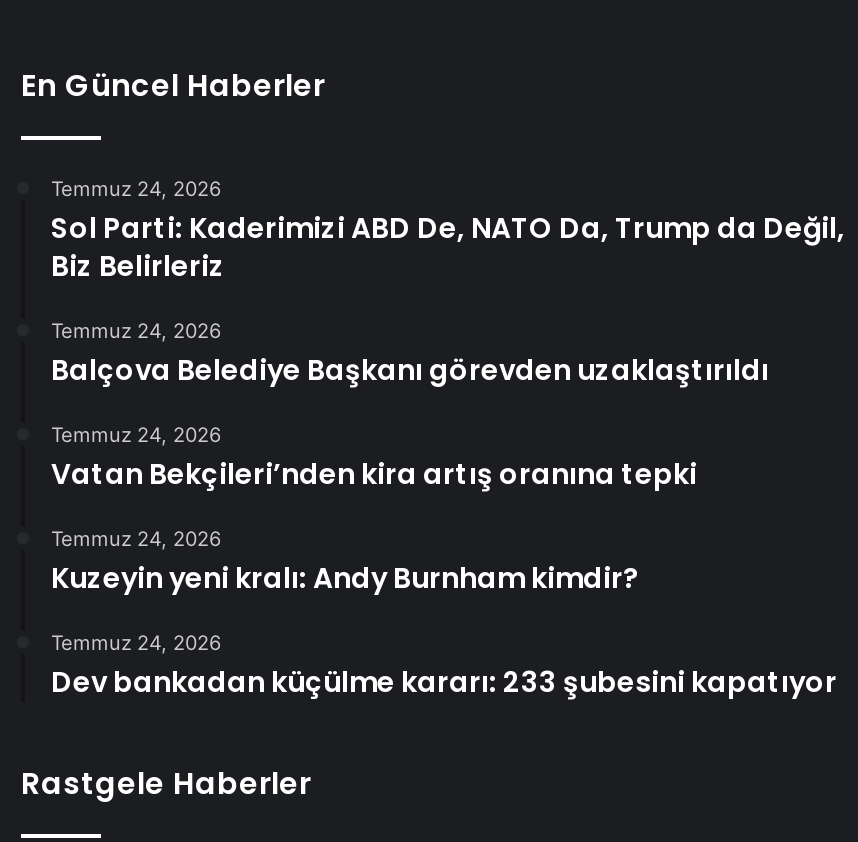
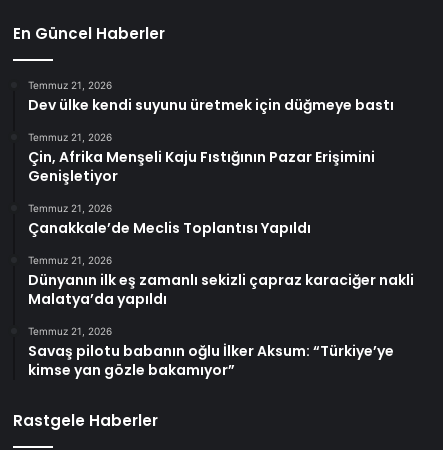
[51,175,845,285] Temmuz 24, 2026 | Sol Parti: Kaderimizi ABD De, NATO Da, Trump da Değil, | Biz Belirleriz -> [28,78,394,114] Temmuz 21, 2026 | Dev ülke kendi suyunu üretmek için düğmeye bastı
[51,317,769,389] Temmuz 24, 2026 | Balçova Belediye Başkanı görevden uzaklaştırıldı -> [28,130,375,185] Temmuz 21, 2026 | Çin, Afrika Menşeli Kaju Fıstığının Pazar Erişimini | Genişletiyor
[51,421,697,493] Temmuz 24, 2026 | Vatan Bekçileri’nden kira artış oranına tepki -> [28,201,311,237] Temmuz 21, 2026 | Çanakkale’de Meclis Toplantısı Yapıldı
[51,525,639,597] Temmuz 24, 2026 | Kuzeyin yeni kralı: Andy Burnham kimdir? -> [28,253,414,308] Temmuz 21, 2026 | Dünyanın ilk eş zamanlı sekizli çapraz karaciğer nakli | Malatya’da yapıldı
[51,629,837,701] Temmuz 24, 2026 | Dev bankadan küçülme kararı: 233 şubesini kapatıyor -> [28,324,394,379] Temmuz 21, 2026 | Savaş pilotu babanın oğlu İlker Aksum: “Türkiye’ye | kimse yan gözle bakamıyor”

